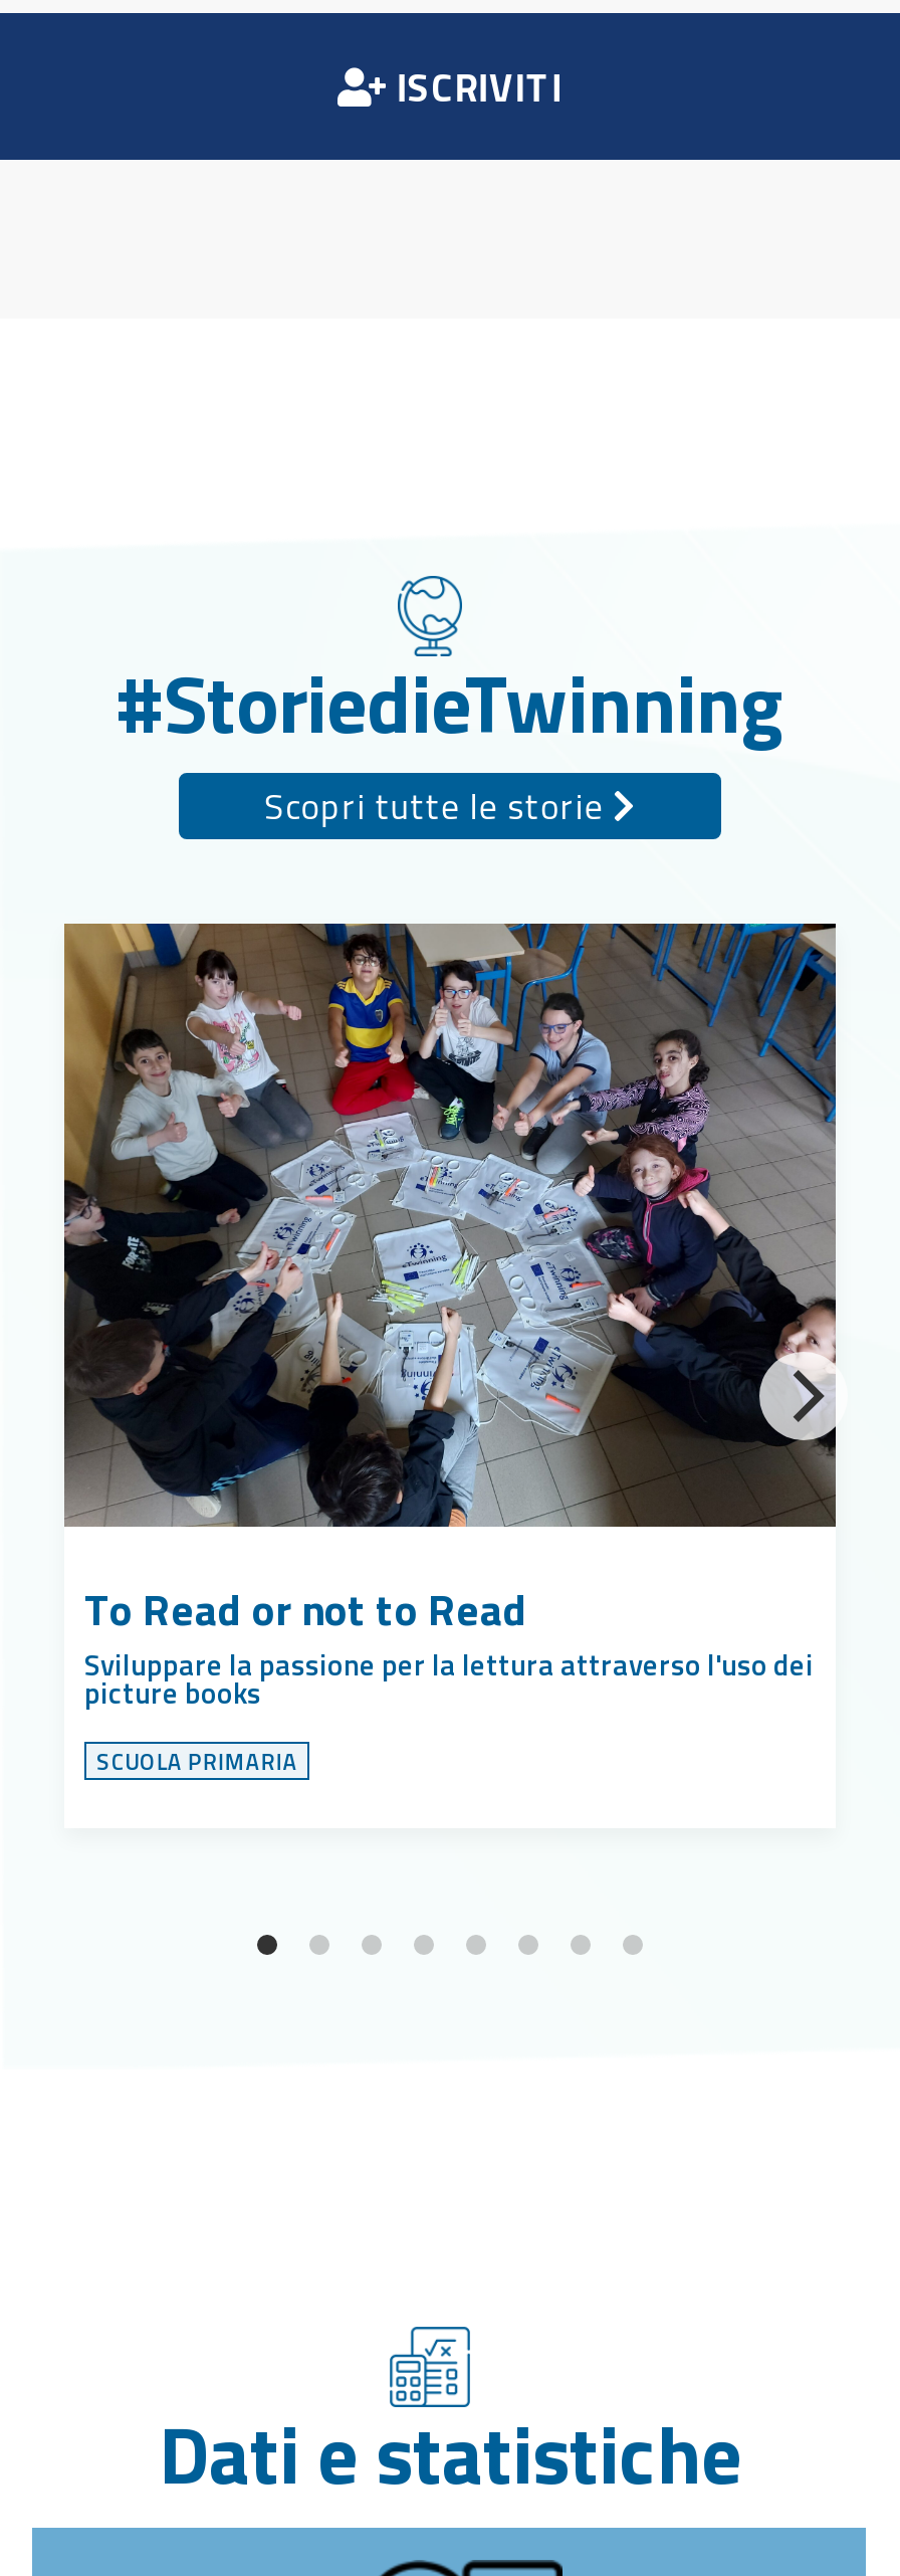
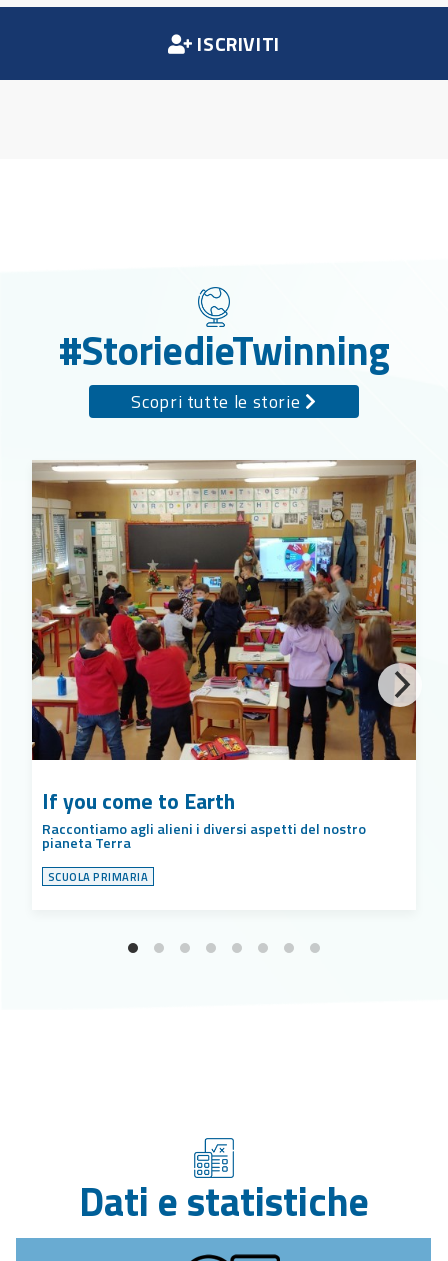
[62,922,838,1716] [image] | To Read or not to Read | Sviluppare la passione per la lettura attraverso l'uso dei | picture books -> [31,459,417,854] [image] | If you come to Earth | Raccontiamo agli alieni i diversi aspetti del nostro | pianeta Terra

